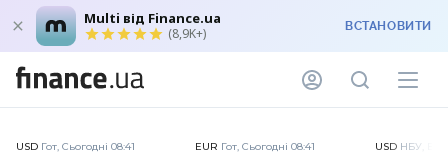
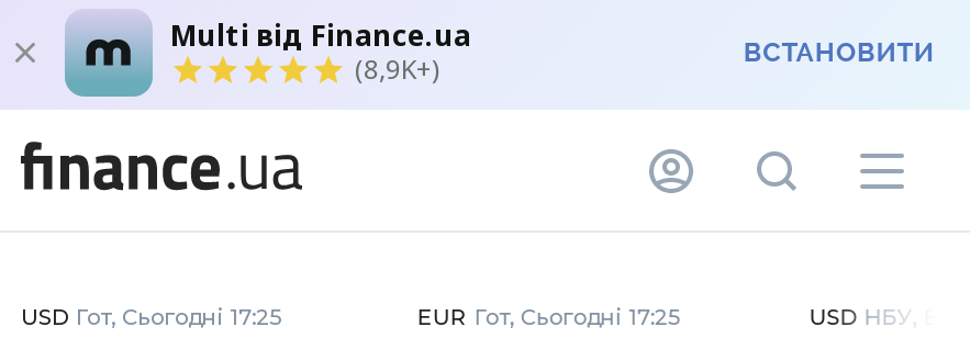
[16,140,135,153] USD Гот, Сьогодні 08:41 -> [21,303,280,331] USD Гот, Сьогодні 17:25
[195,140,315,153] EUR Гот, Сьогодні 08:41 -> [417,303,679,331] EUR Гот, Сьогодні 17:25

